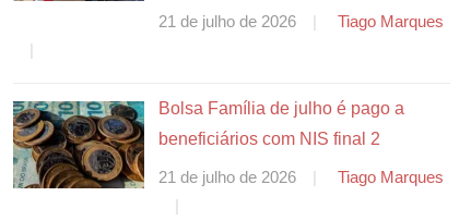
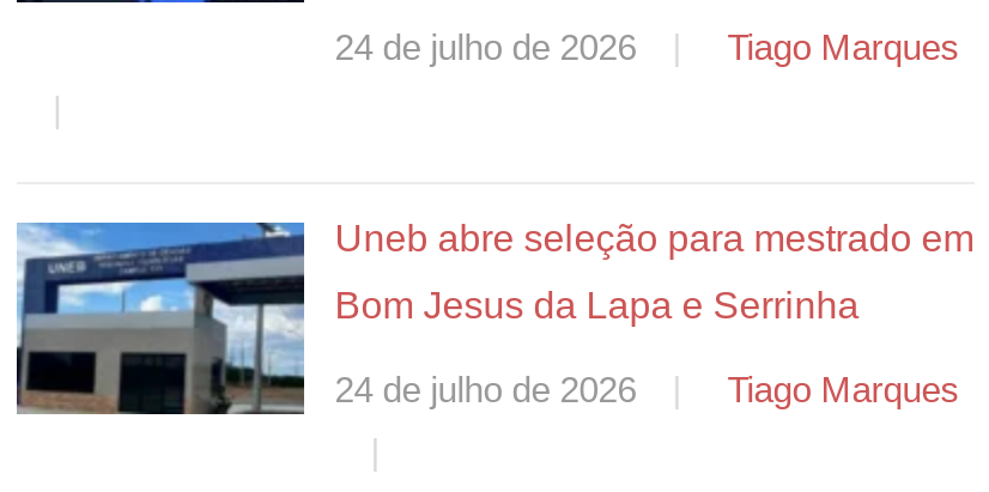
[158,12,296,30] 21 de julho de 2026 -> [335,25,637,66] 24 de julho de 2026
[12,99,404,189] [image] | Bolsa Família de julho é pago a -> [17,218,974,414] [image] | Uneb abre seleção para mestrado em
[158,130,380,148] beneficiários com NIS final 2 -> [335,285,859,326] Bom Jesus da Lapa e Serrinha
[158,167,296,186] 21 de julho de 2026 -> [335,368,637,409] 24 de julho de 2026

